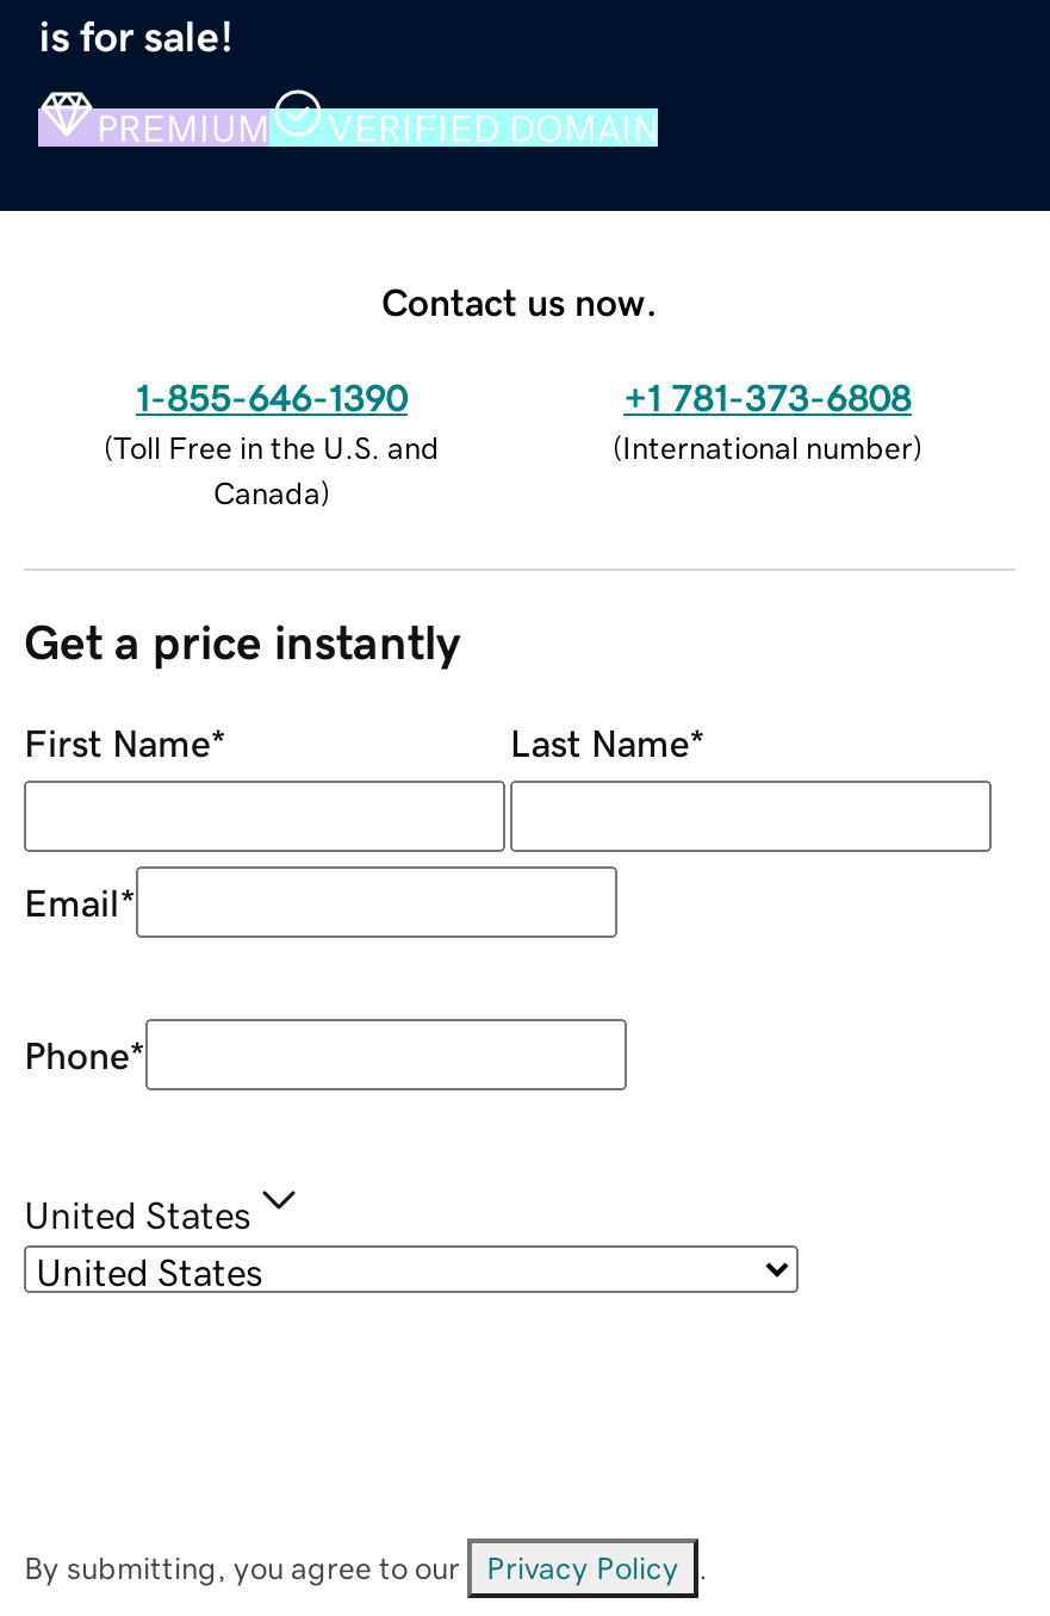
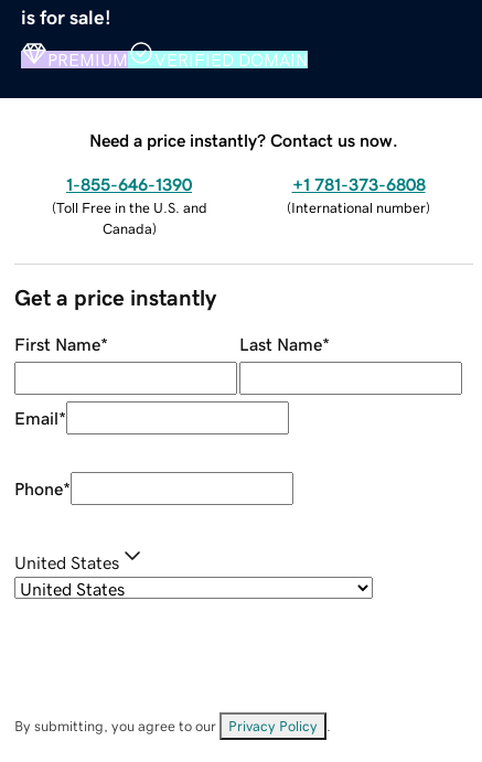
[381,281,658,320] Contact us now. -> [89,131,398,148] Need a price instantly? Contact us now.

